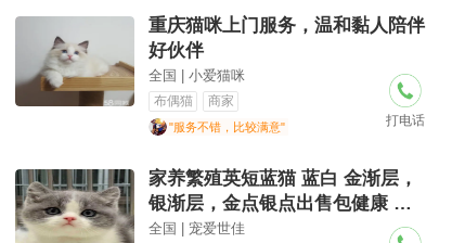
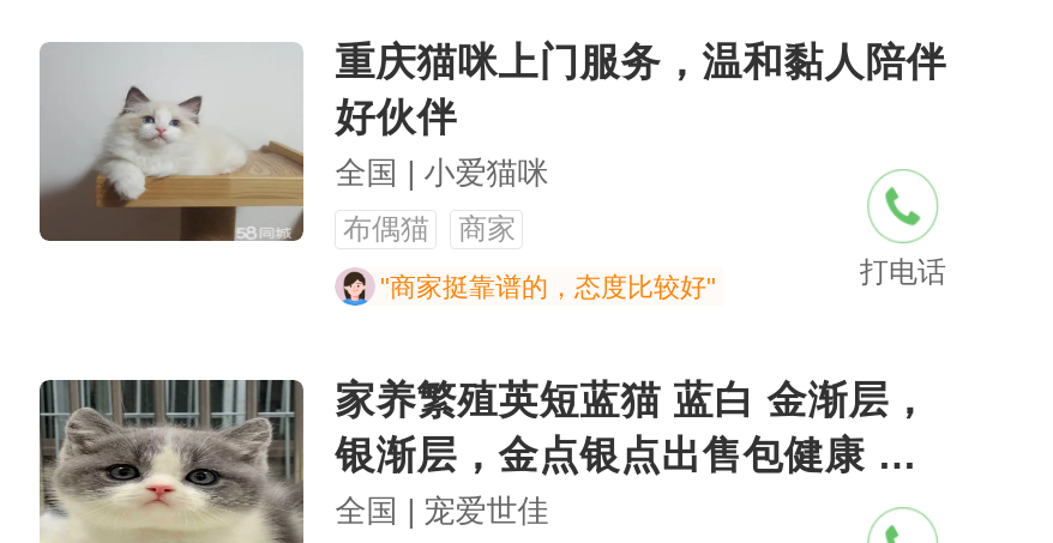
[169,120,285,133] "服务不错，比较满意" -> [380,271,716,300] "商家挺靠谱的，态度比较好"

